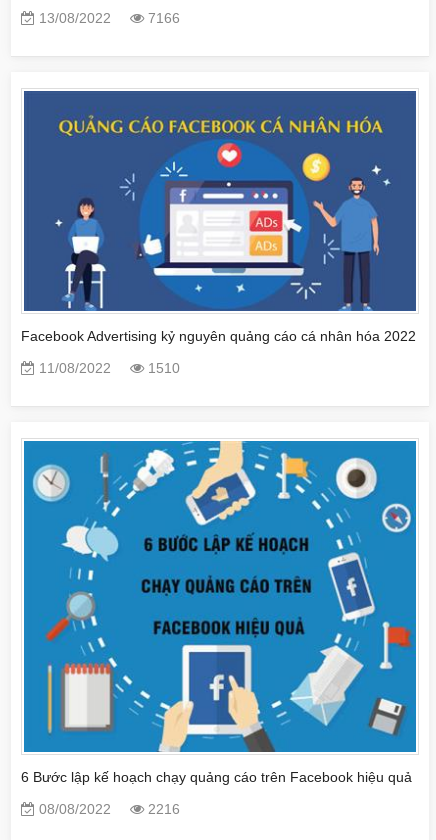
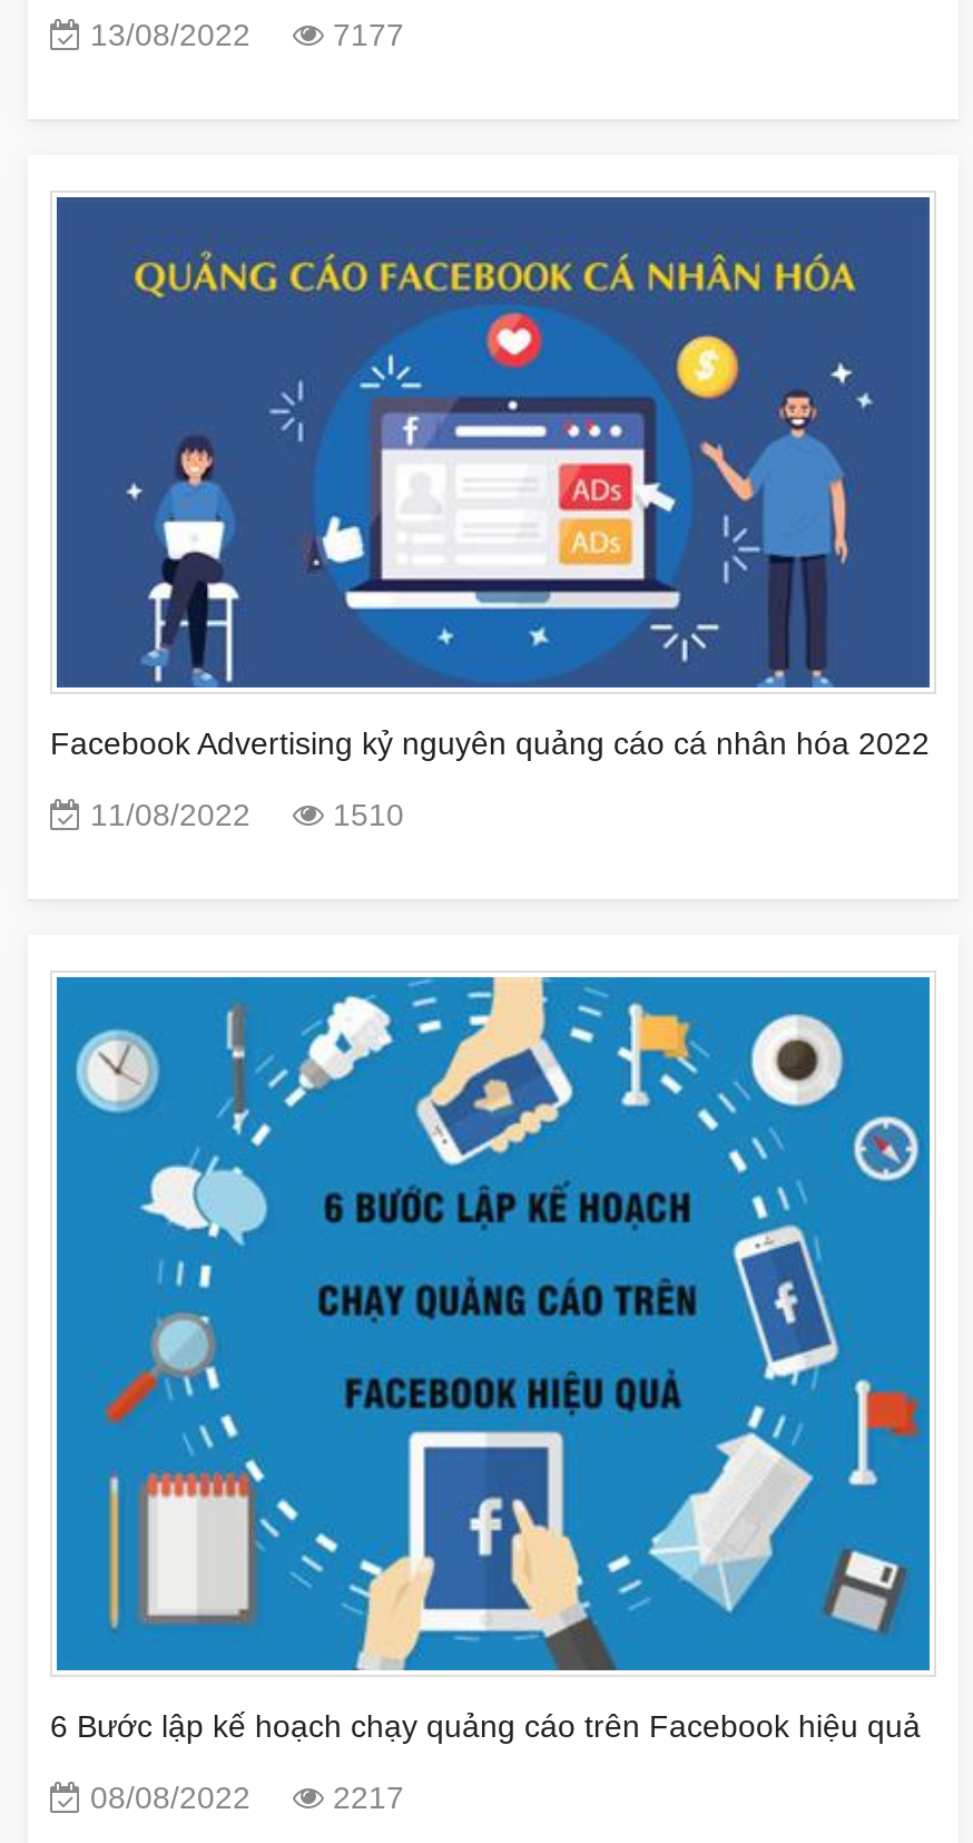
[144,10,180,26] 7166 -> [324,16,404,52] 7177
[144,801,180,817] 2216 -> [324,1779,404,1815] 2217

